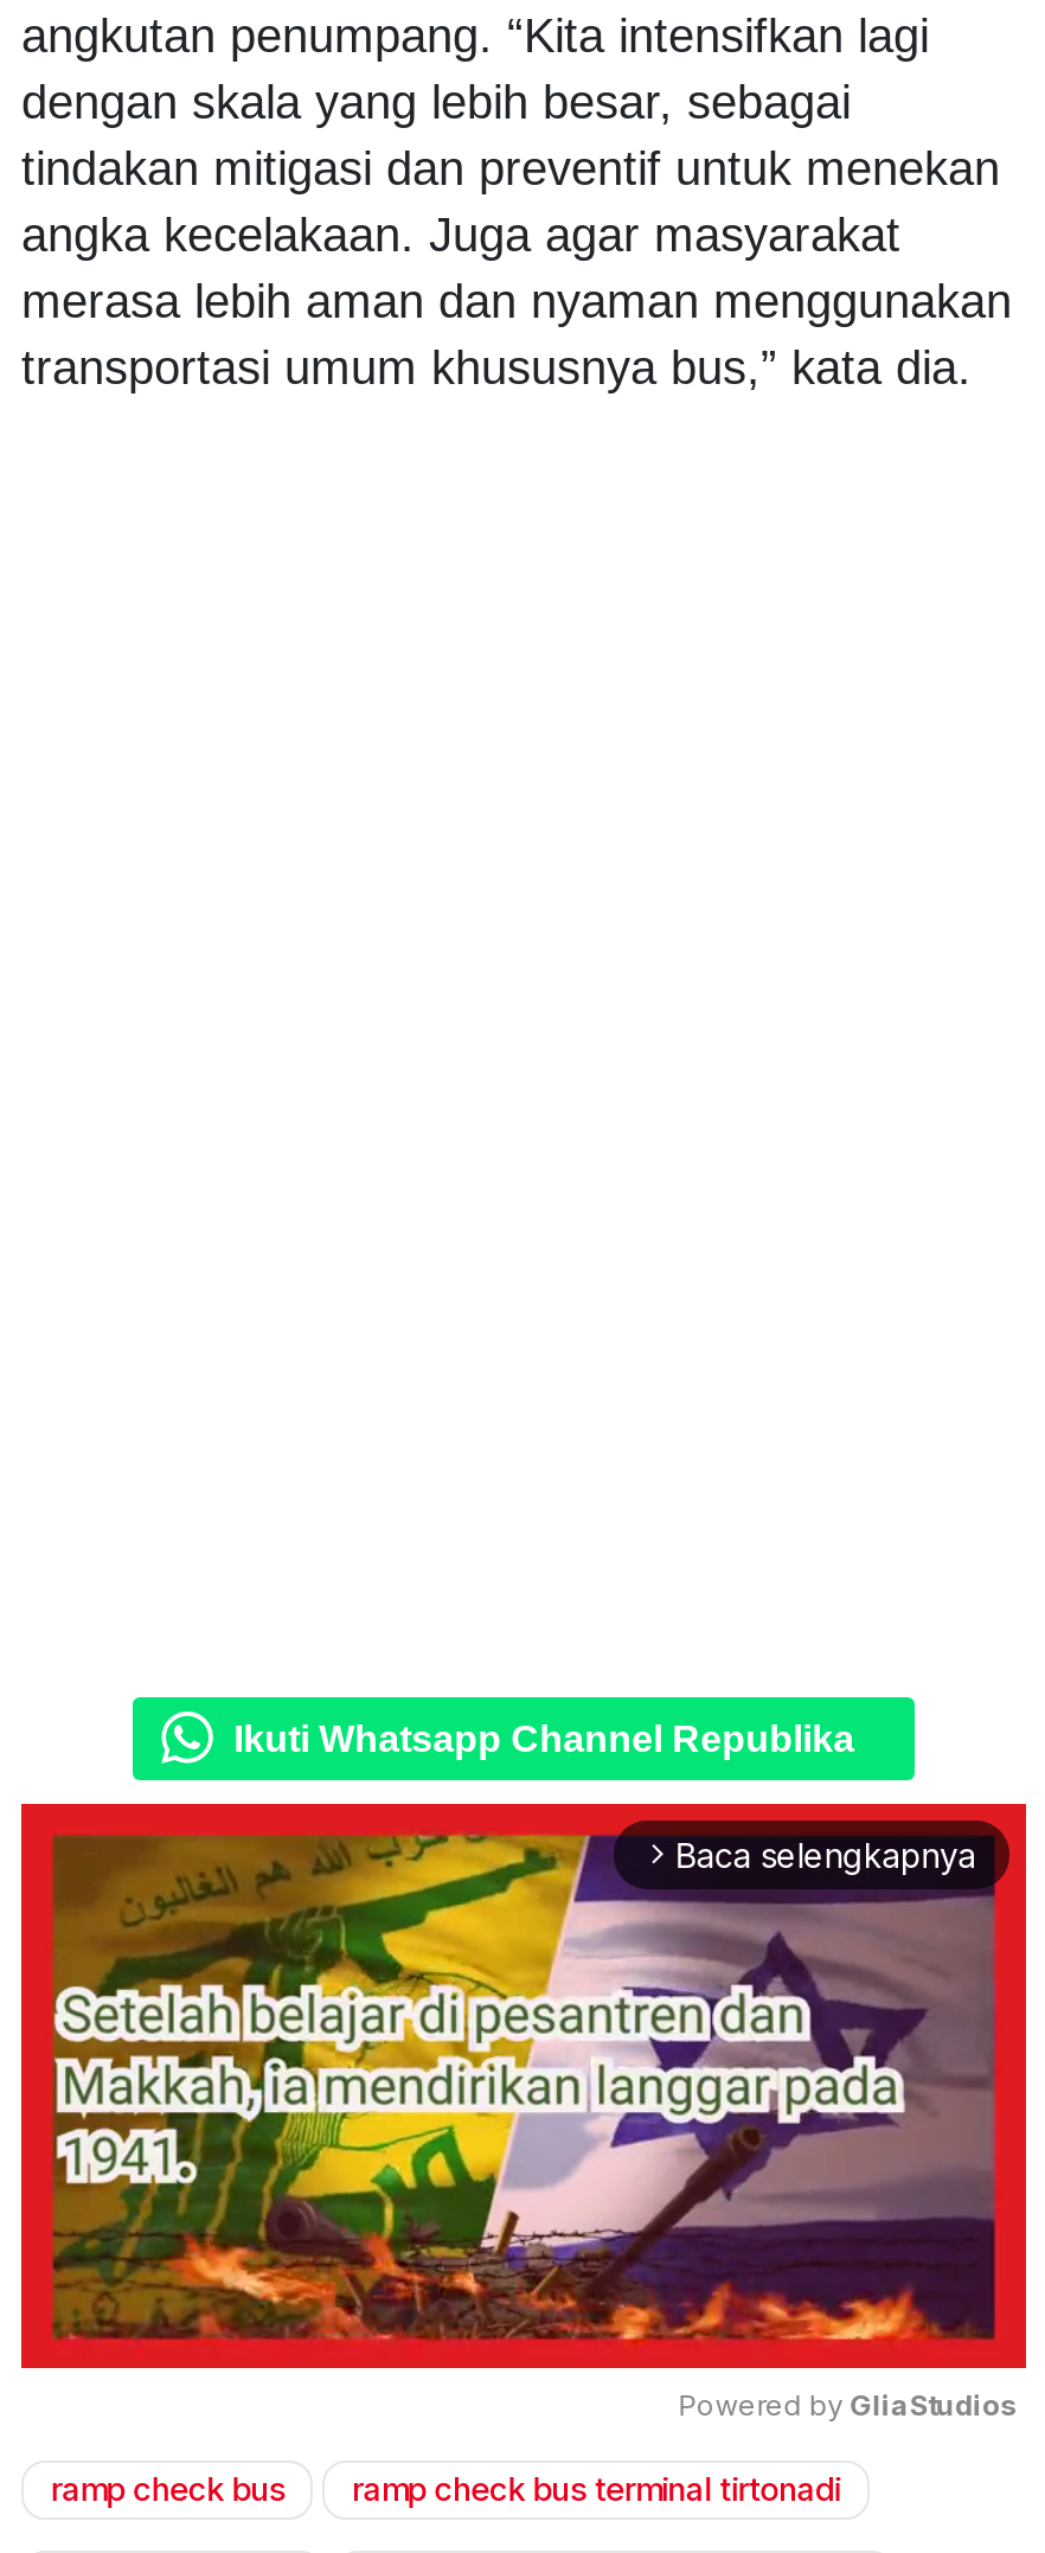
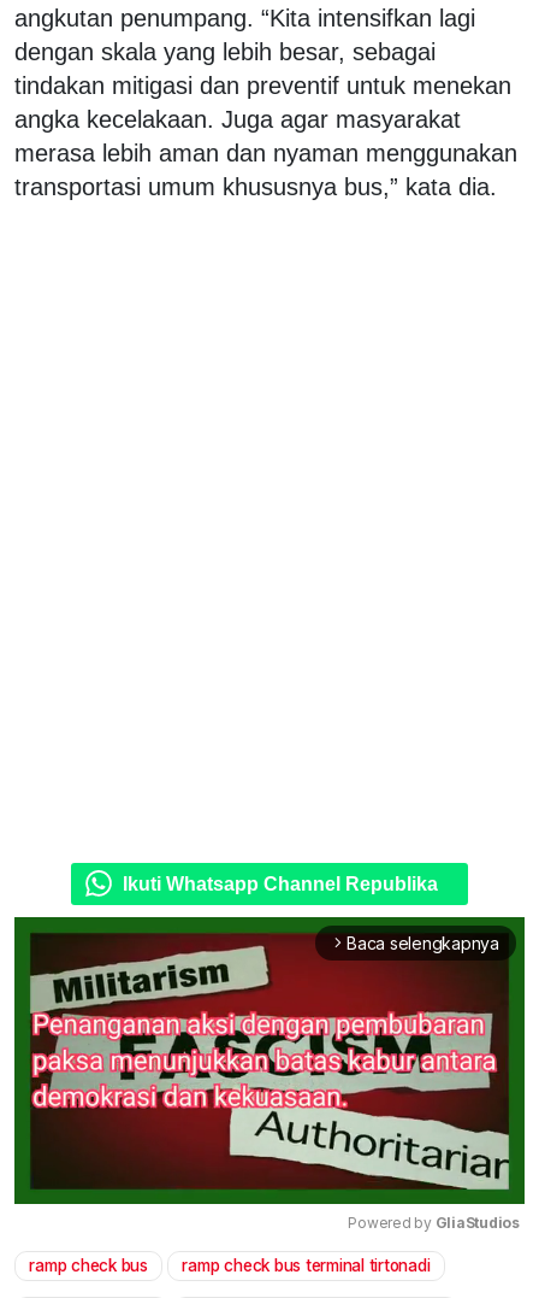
[19,1802,1028,2370] [image] -> [13,916,526,1205] [image]

